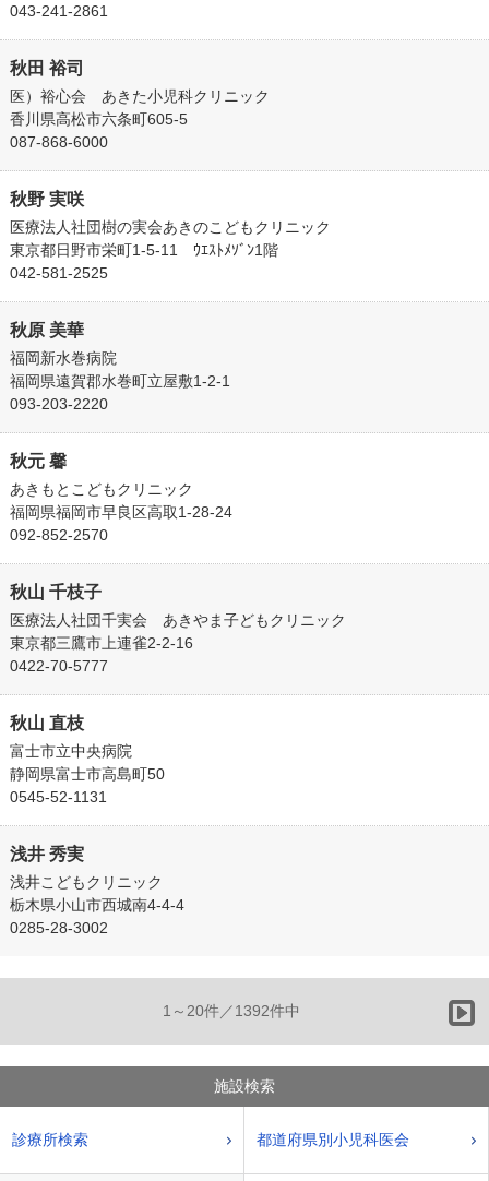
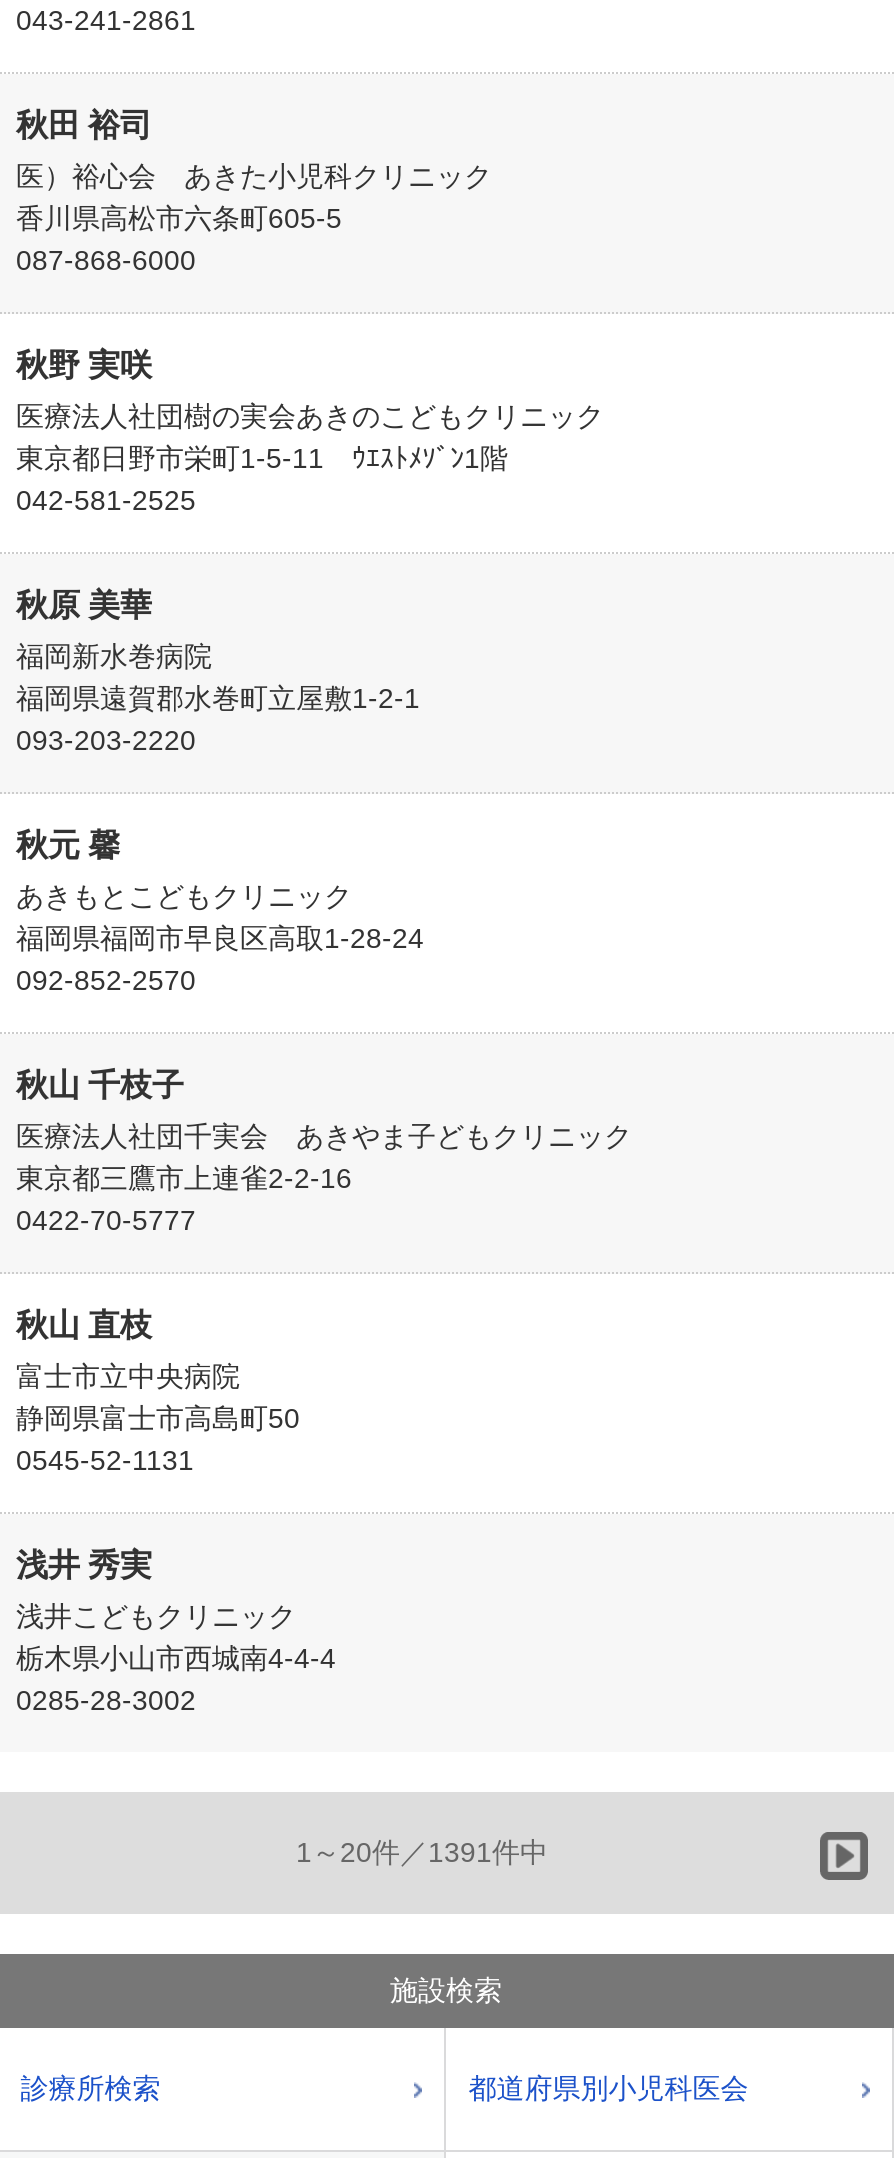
[163,1003,300,1020] 1～20件／1392件中 -> [296,1837,548,1869] 1～20件／1391件中

